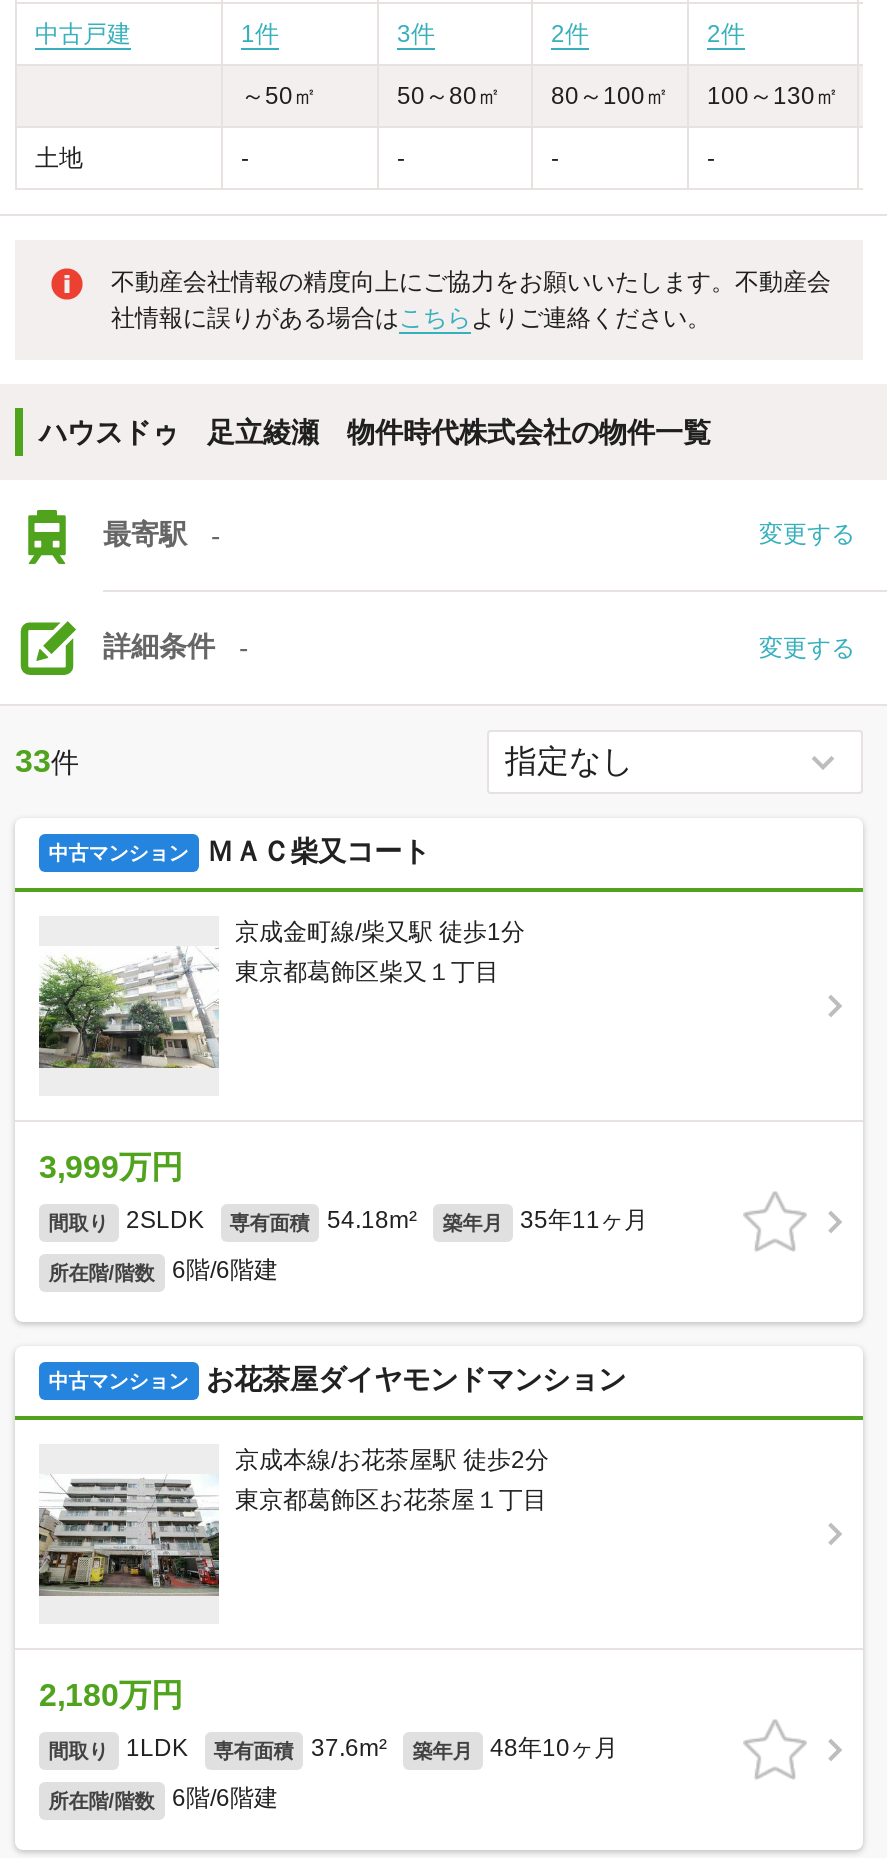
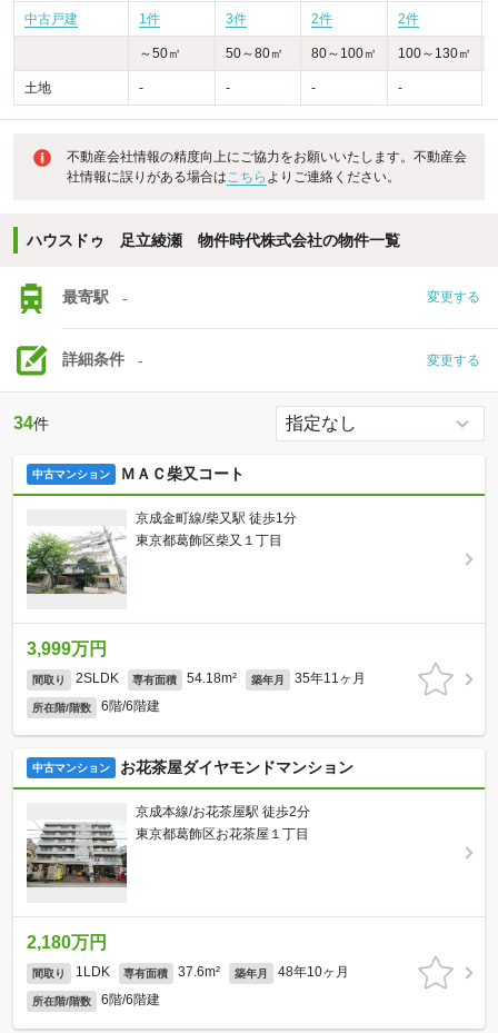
[15,745,79,779] 33件 -> [13,414,49,433] 34件

